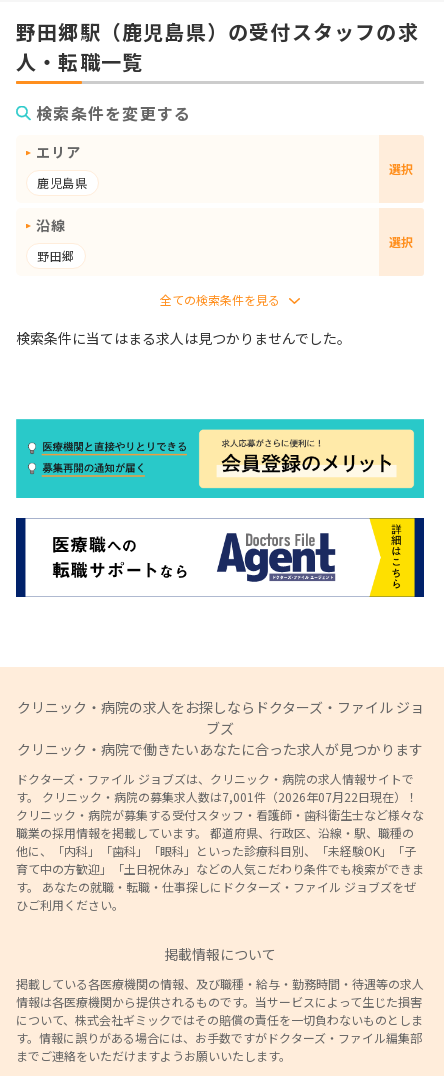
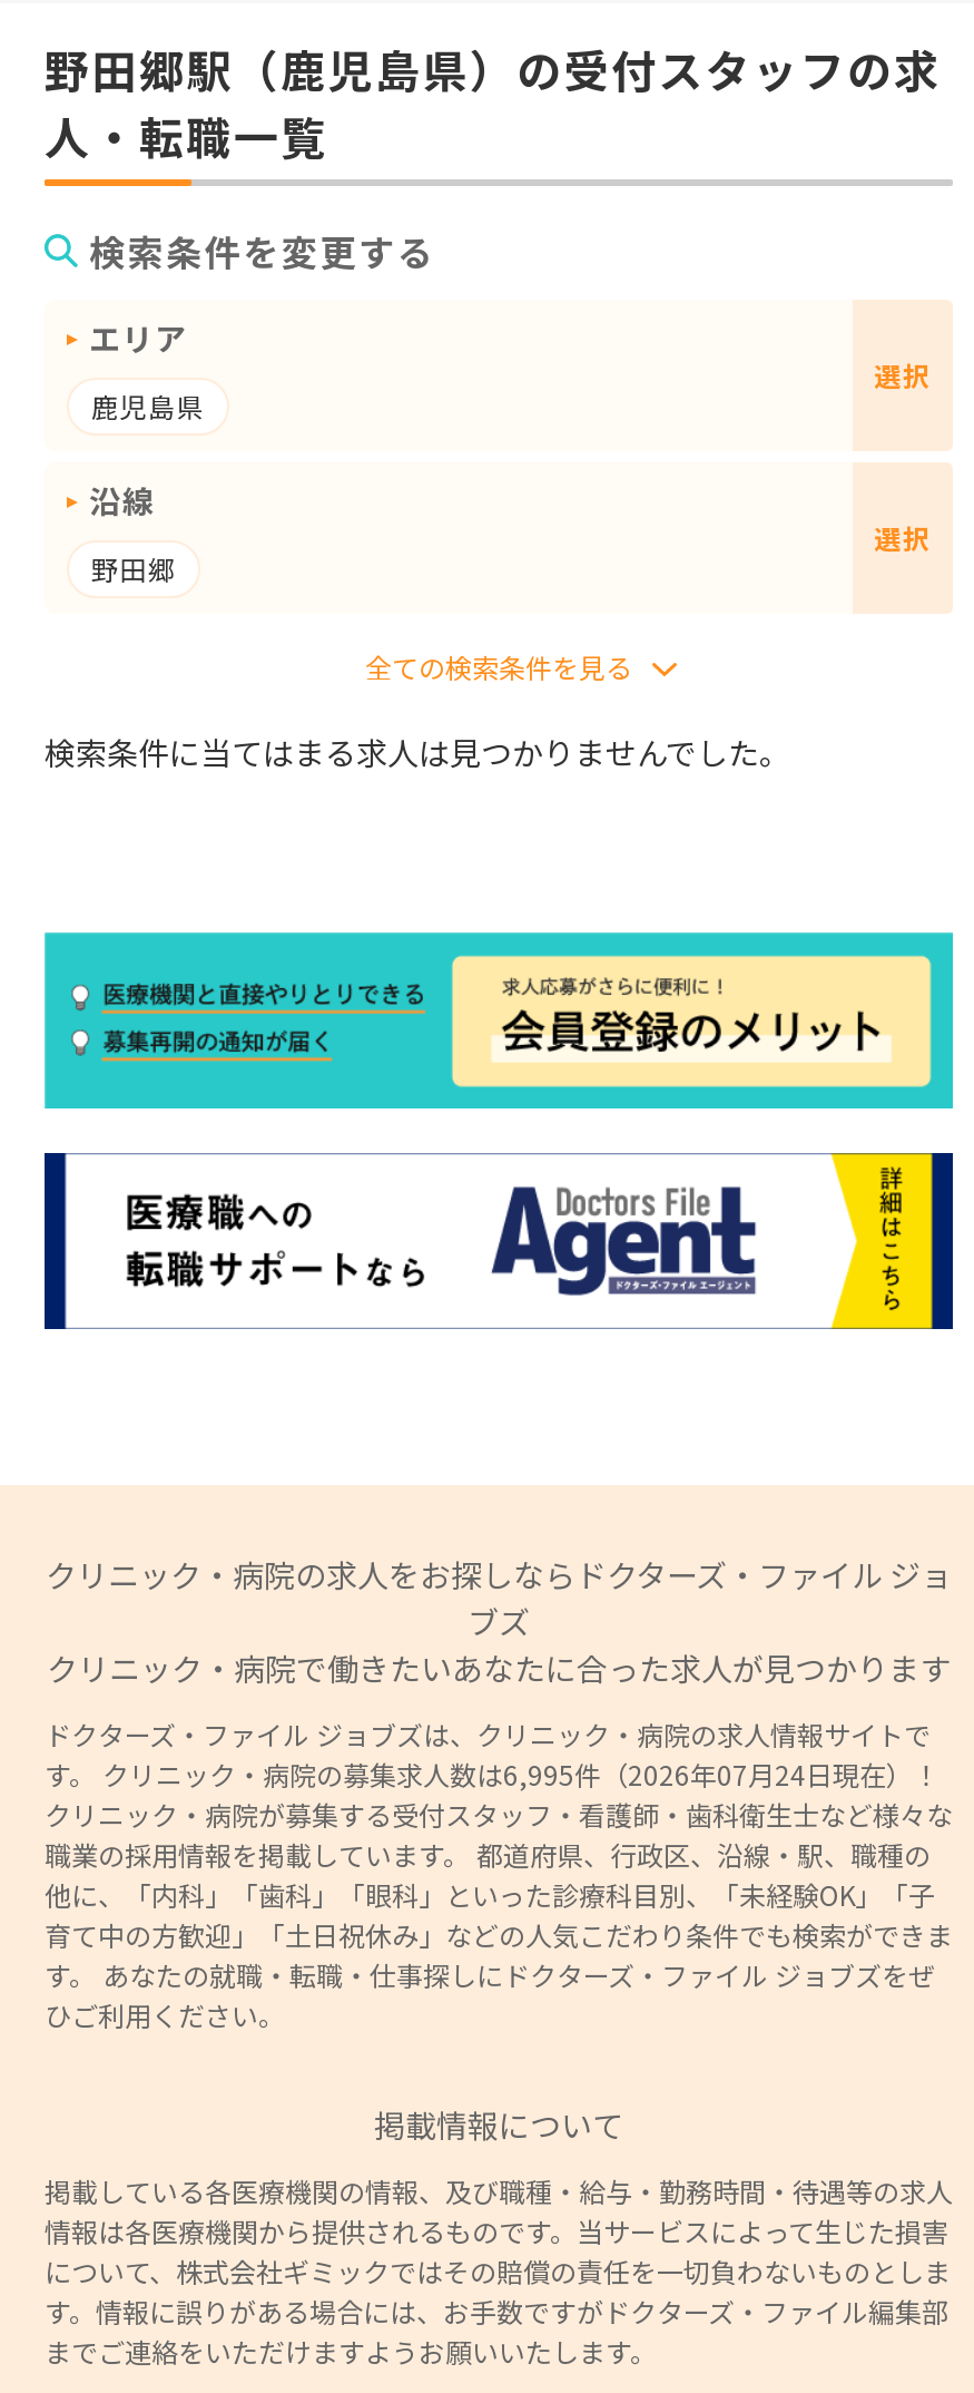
[16,788,418,805] す。 クリニック・病院の募集求人数は7,001件（2026年07月22日現在）！ -> [45,1755,939,1793] す。 クリニック・病院の募集求人数は6,995件（2026年07月24日現在）！

